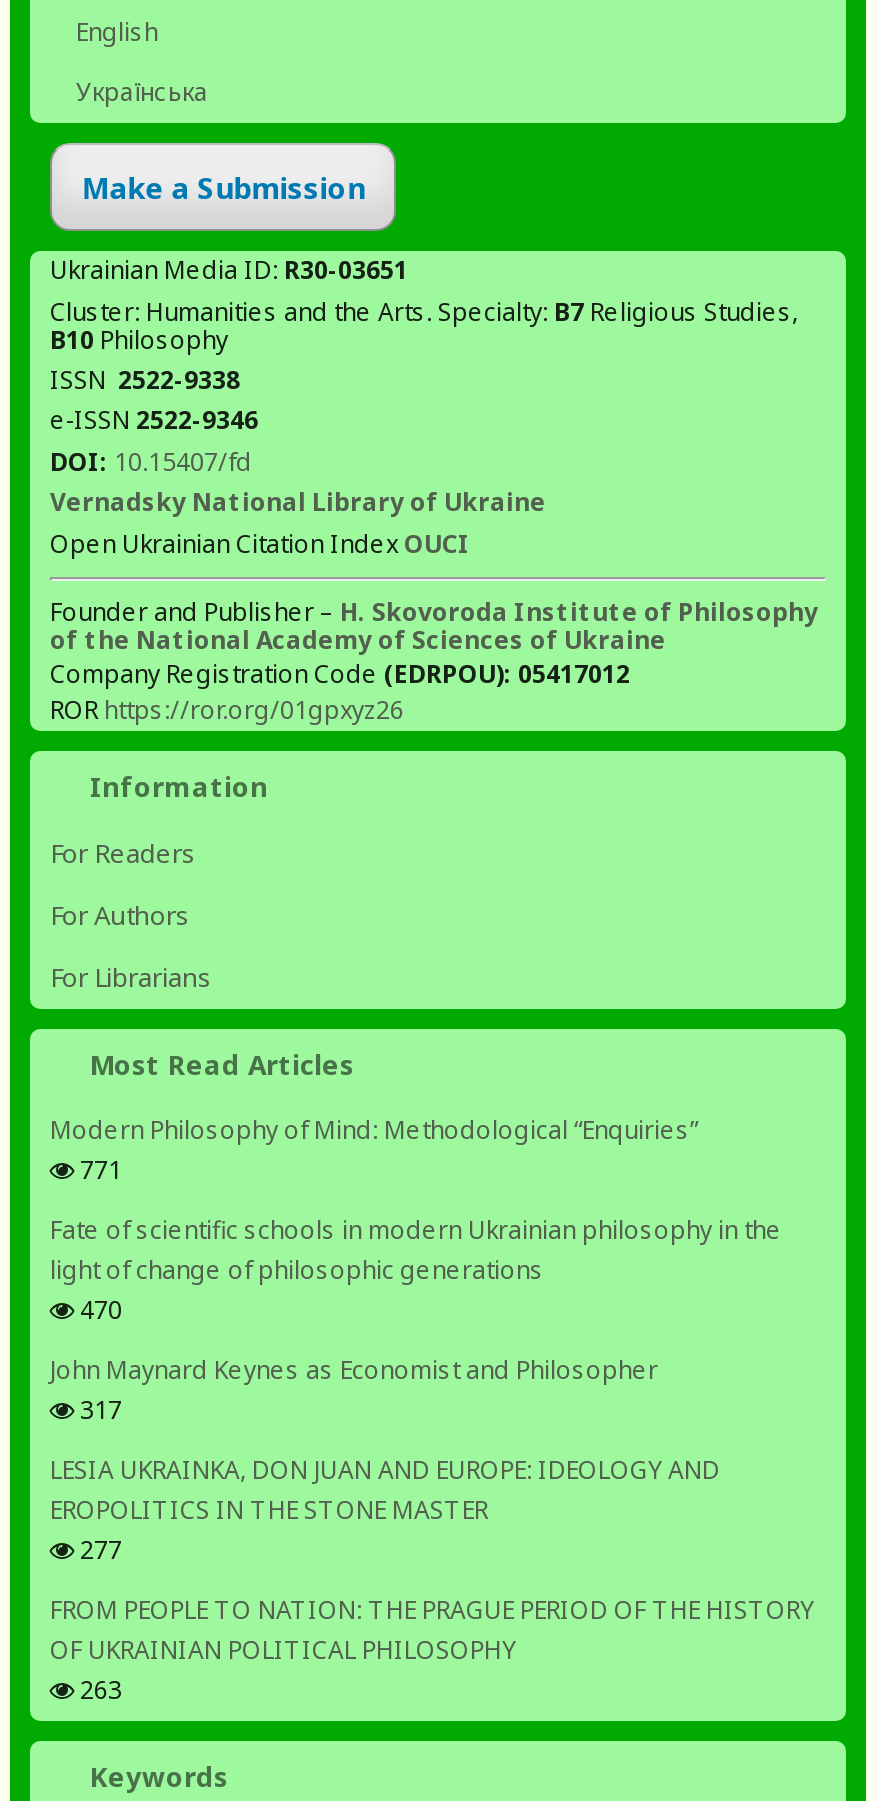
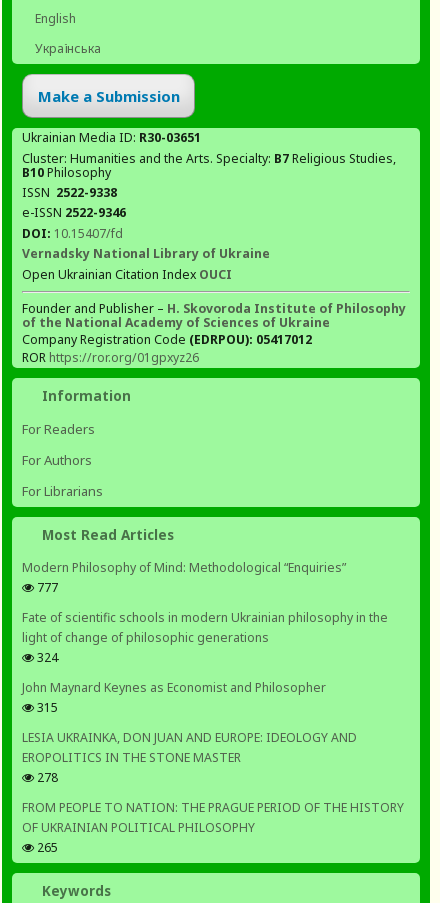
[74,1152,122,1186] 771 -> [34,579,58,596] 777
[74,1292,122,1326] 470 -> [34,649,58,666] 324
[74,1392,122,1426] 317 -> [34,699,58,716] 315
[74,1532,122,1566] 277 -> [34,769,58,786] 278
[74,1672,122,1706] 263 -> [34,839,58,856] 265

